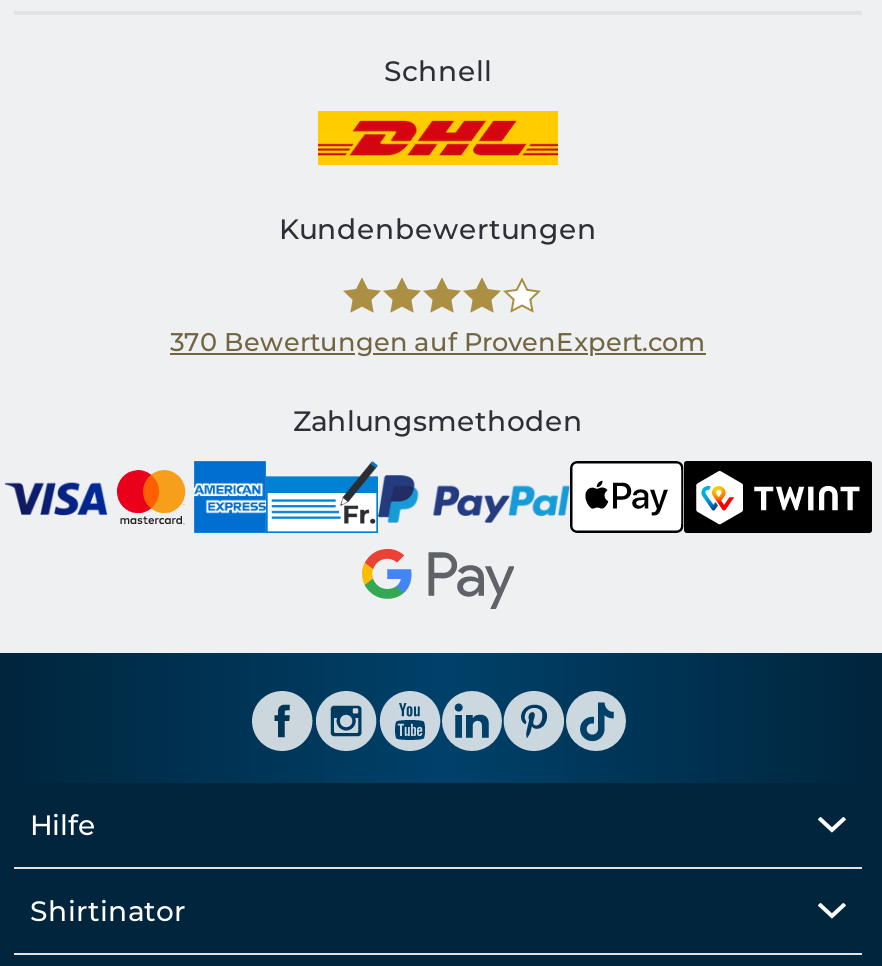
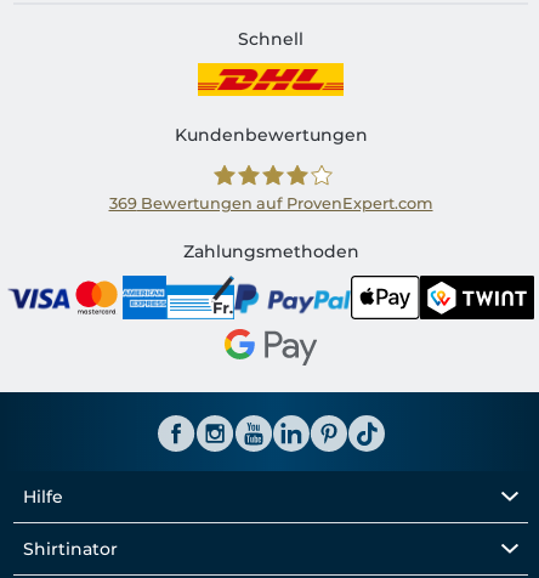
[170,327,706,357] 370 Bewertungen auf ProvenExpert.com -> [109,195,433,213] 369 Bewertungen auf ProvenExpert.com

